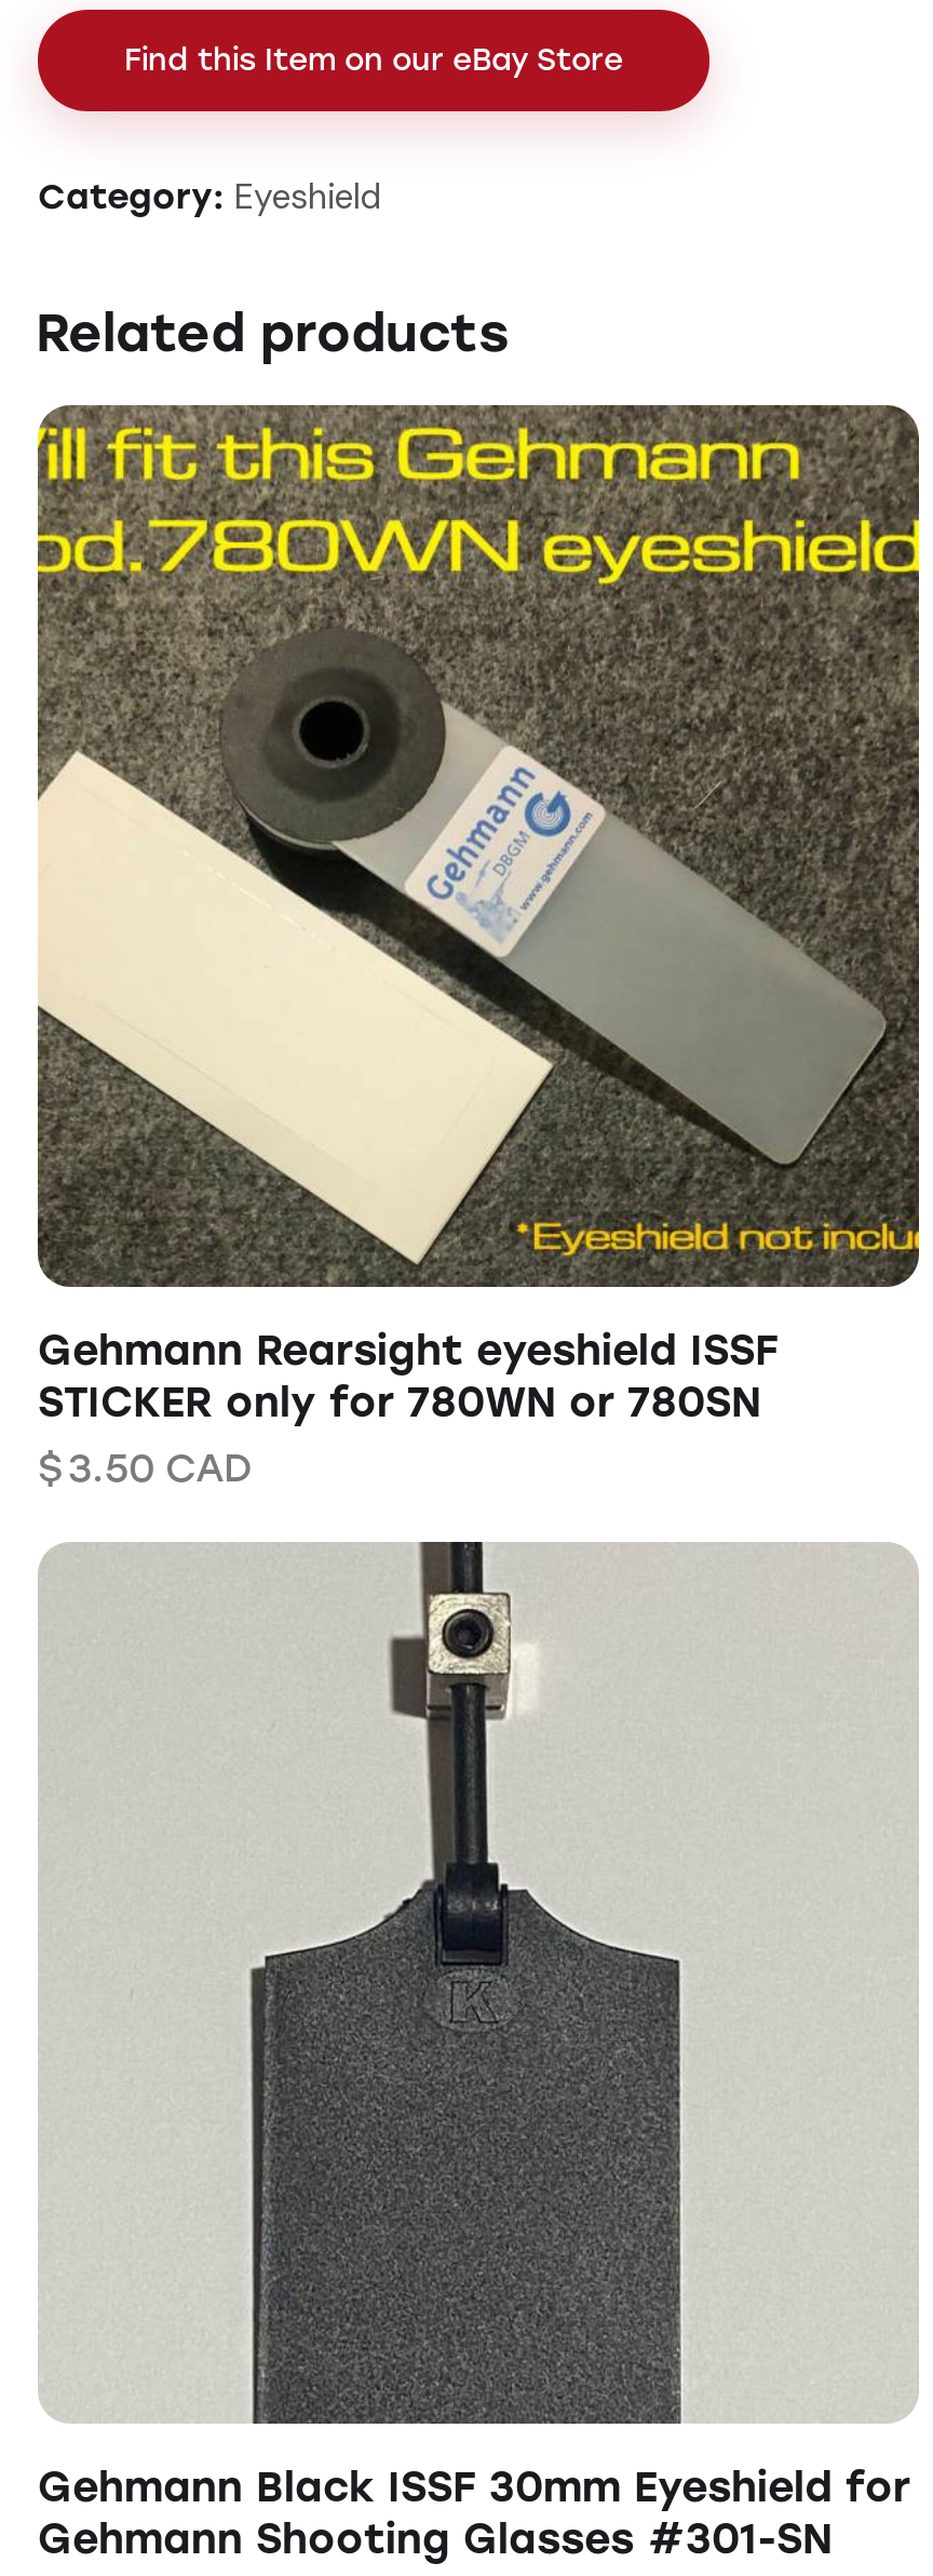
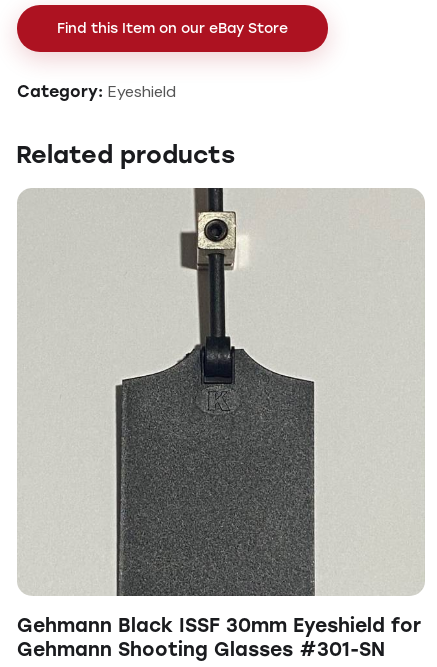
[36,405,921,1492] [image] | Gehmann Rearsight eyeshield ISSF | STICKER only for 780WN or 780SN | $3.50 CAD -> none

